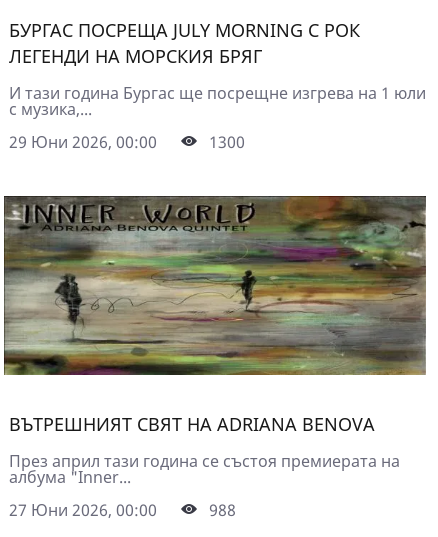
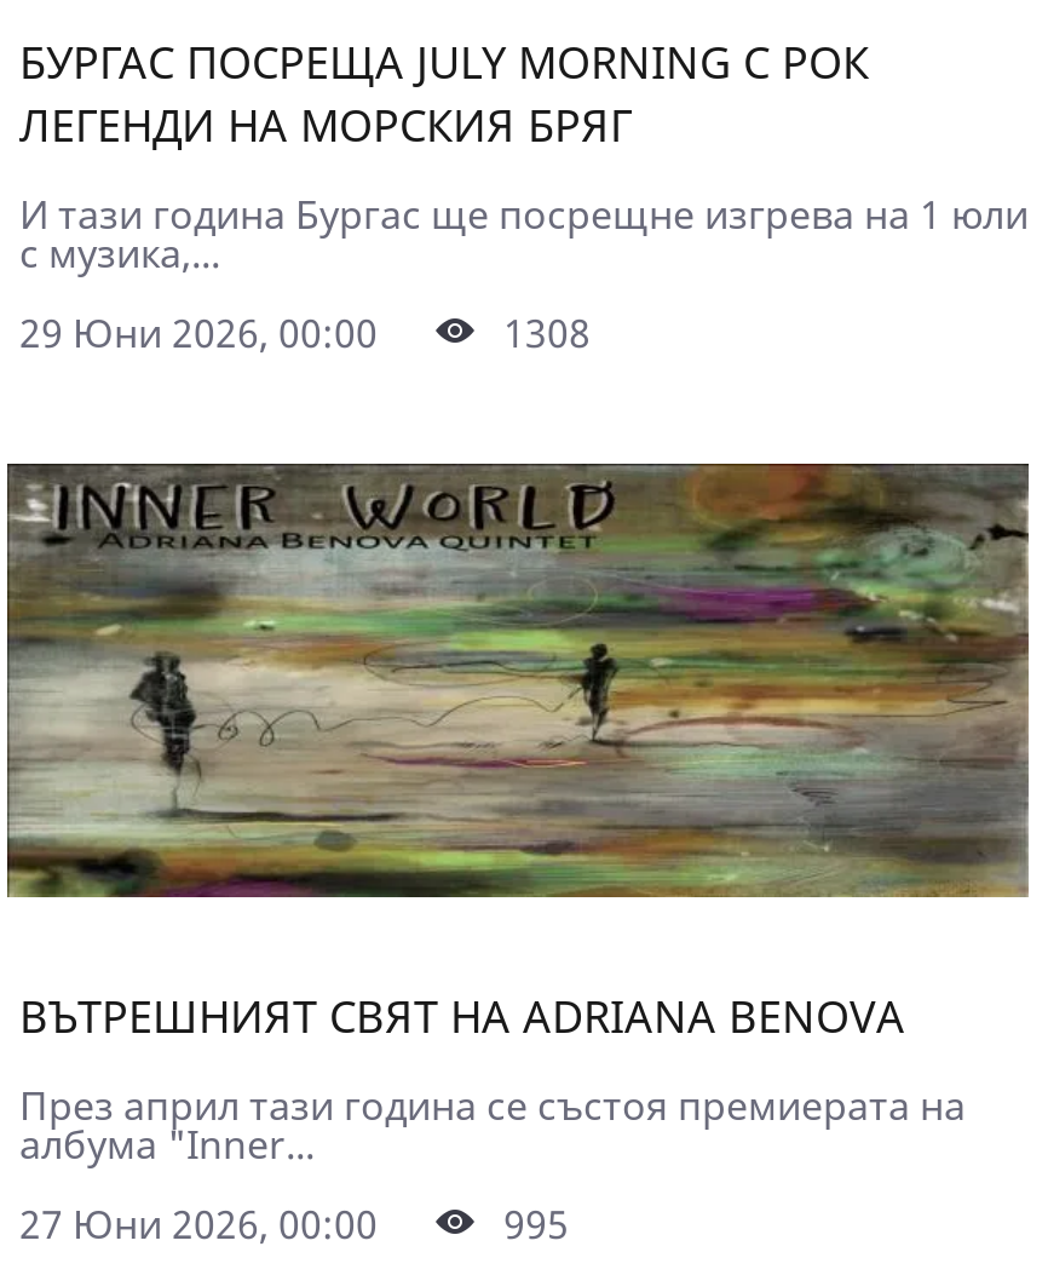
[209,131,245,153] 1300 -> [503,306,591,359] 1308
[209,499,236,521] 988 -> [503,1197,569,1250] 995

